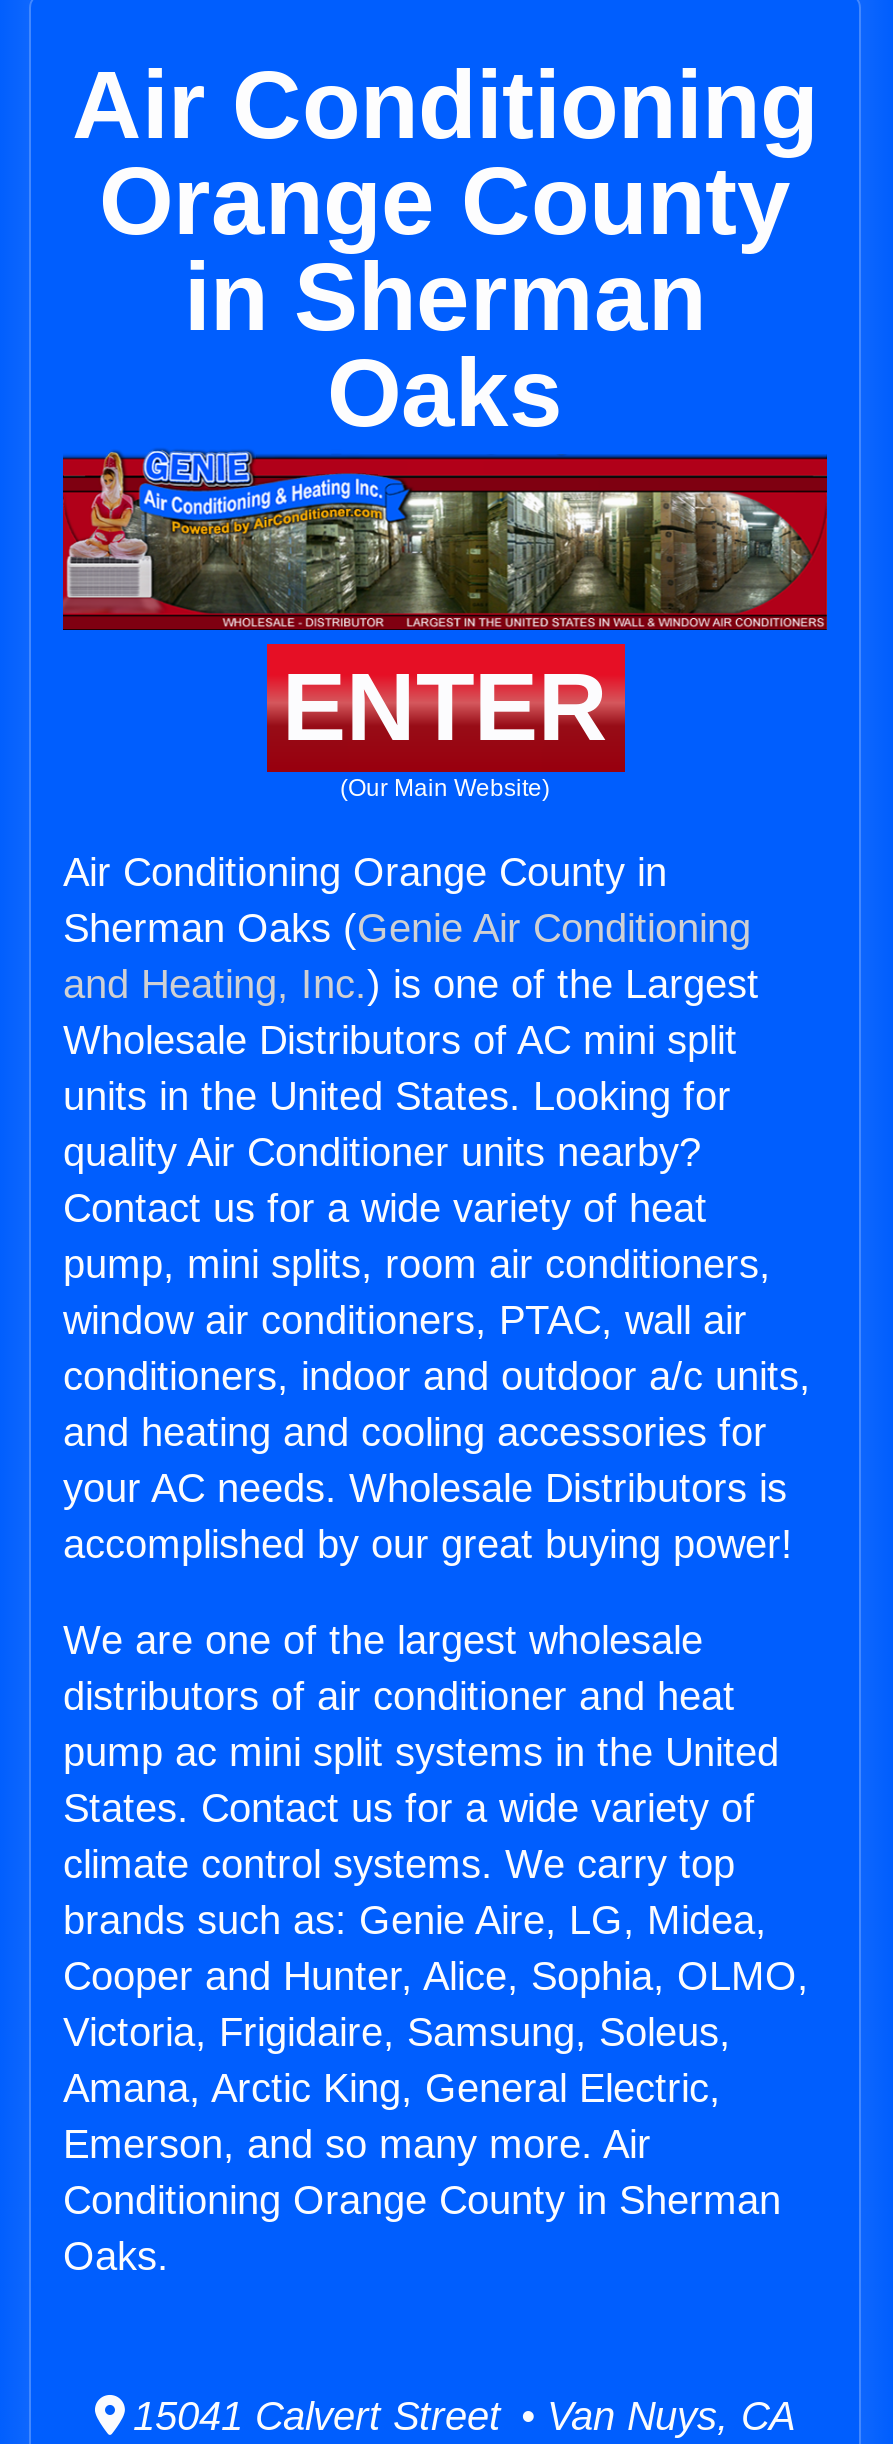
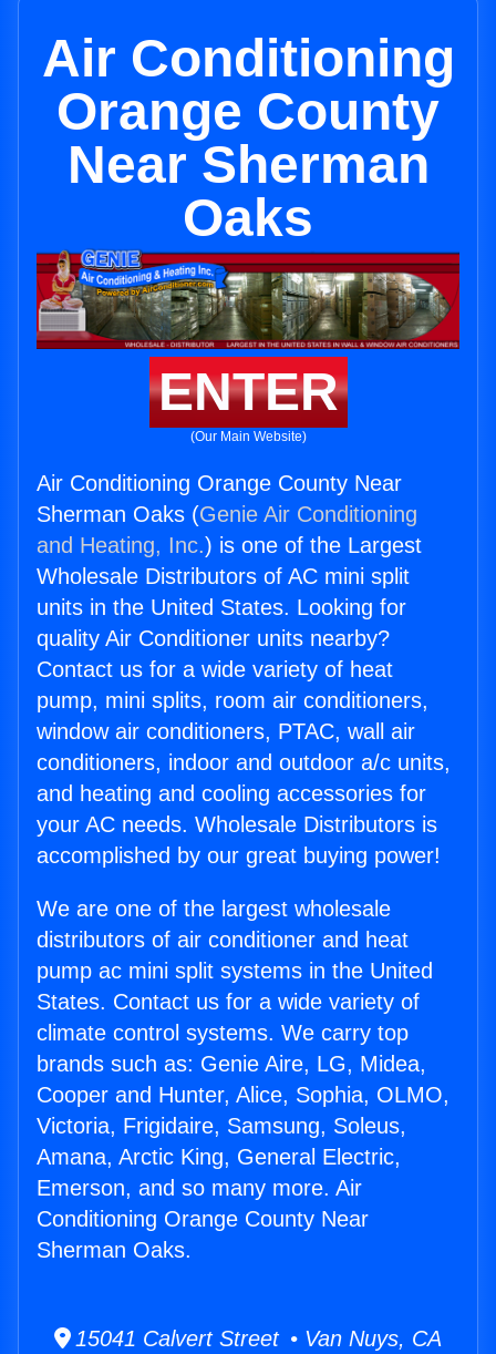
[184,244,706,350] in Sherman -> [67,135,429,194] Near Sherman
[63,850,667,894] Air Conditioning Orange County in -> [37,471,402,495] Air Conditioning Orange County Near
[63,2178,781,2278] Conditioning Orange County in Sherman | Oaks. -> [37,1207,369,1262] Conditioning Orange County Near | Sherman Oaks.

